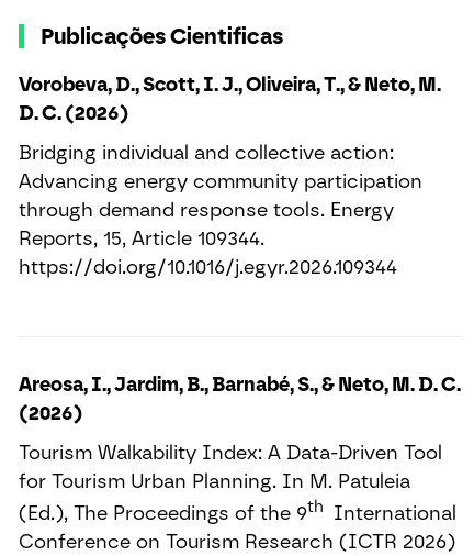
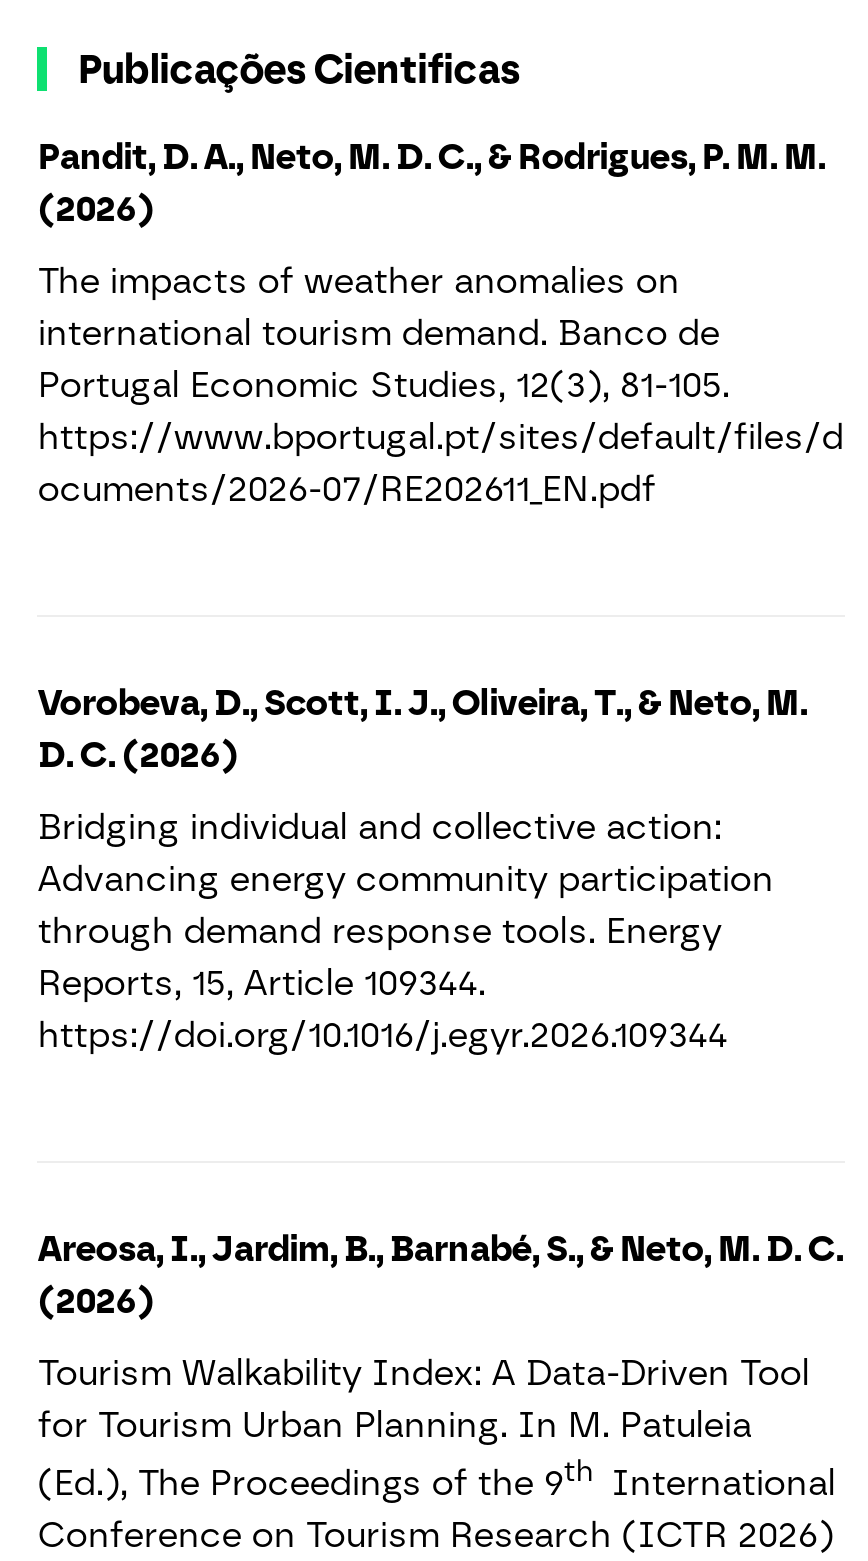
none -> [38,135,844,511] Pandit, D. A., Neto, M. D. C., & Rodrigues, P. M. M. | (2026) | The impacts of weather anomalies on | international tourism demand. Banco de | Portugal Economic Studies, 12(3), 81-105. | https://www.bportugal.pt/sites/default/files/d | ocuments/2026-07/RE202611_EN.pdf

